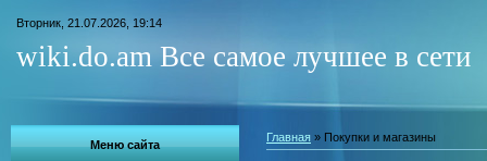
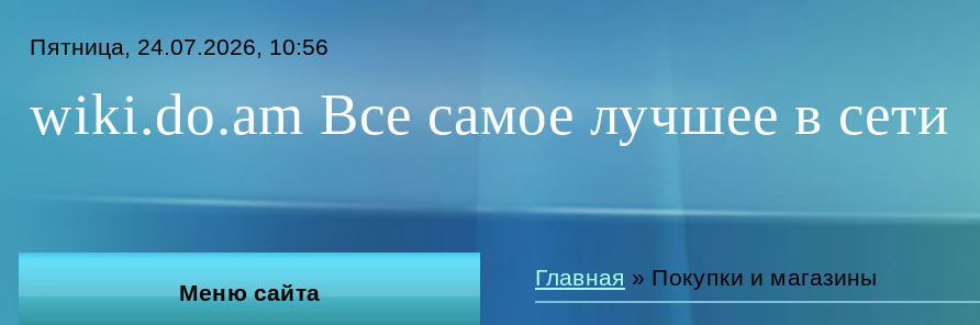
[16,16,162,29] Вторник, 21.07.2026, 19:14 -> [30,33,328,59] Пятница, 24.07.2026, 10:56

